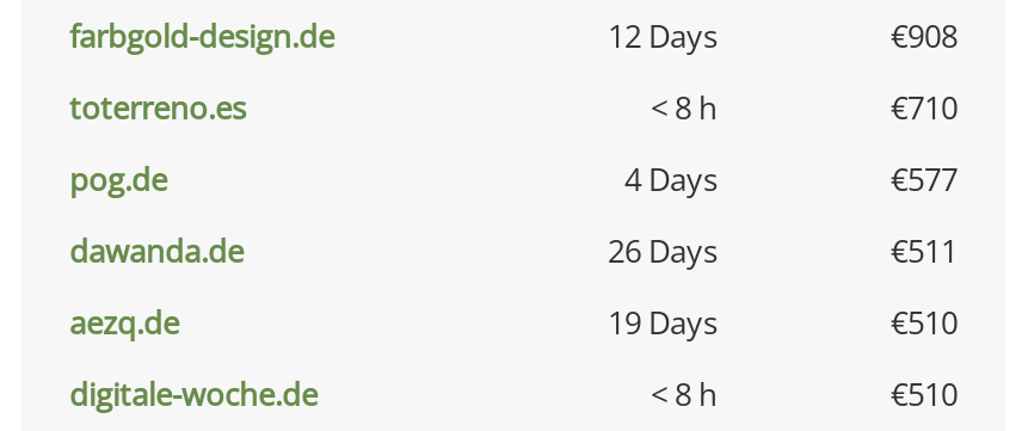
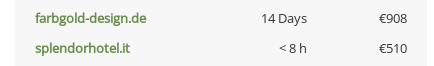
[608,14,718,57] 12 Days -> [260,9,306,27] 14 Days
[69,86,958,415] toterreno.es | < 8 h | €710 | pog.de | 4 Days | €577 | dawanda.de | 26 Days | €511 | aezq.de | 19 Days | €510 | digitale-woche.de -> [35,39,130,57] splendorhotel.it

